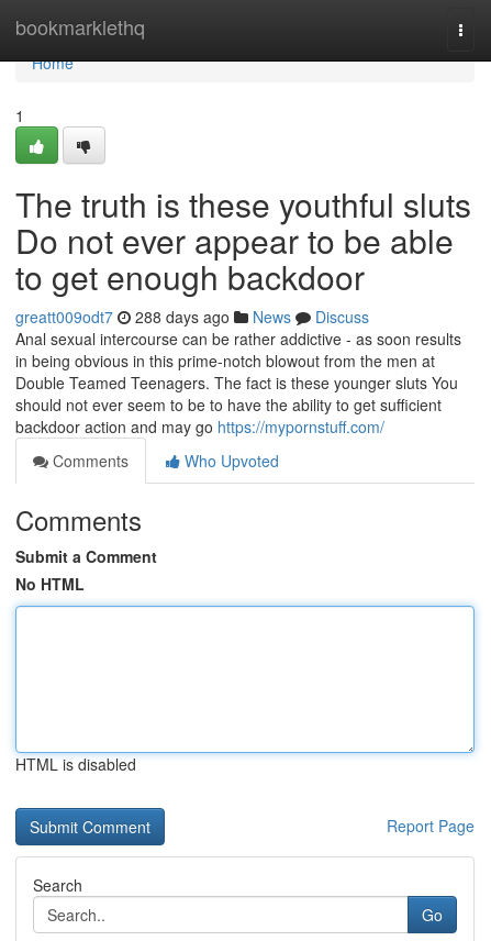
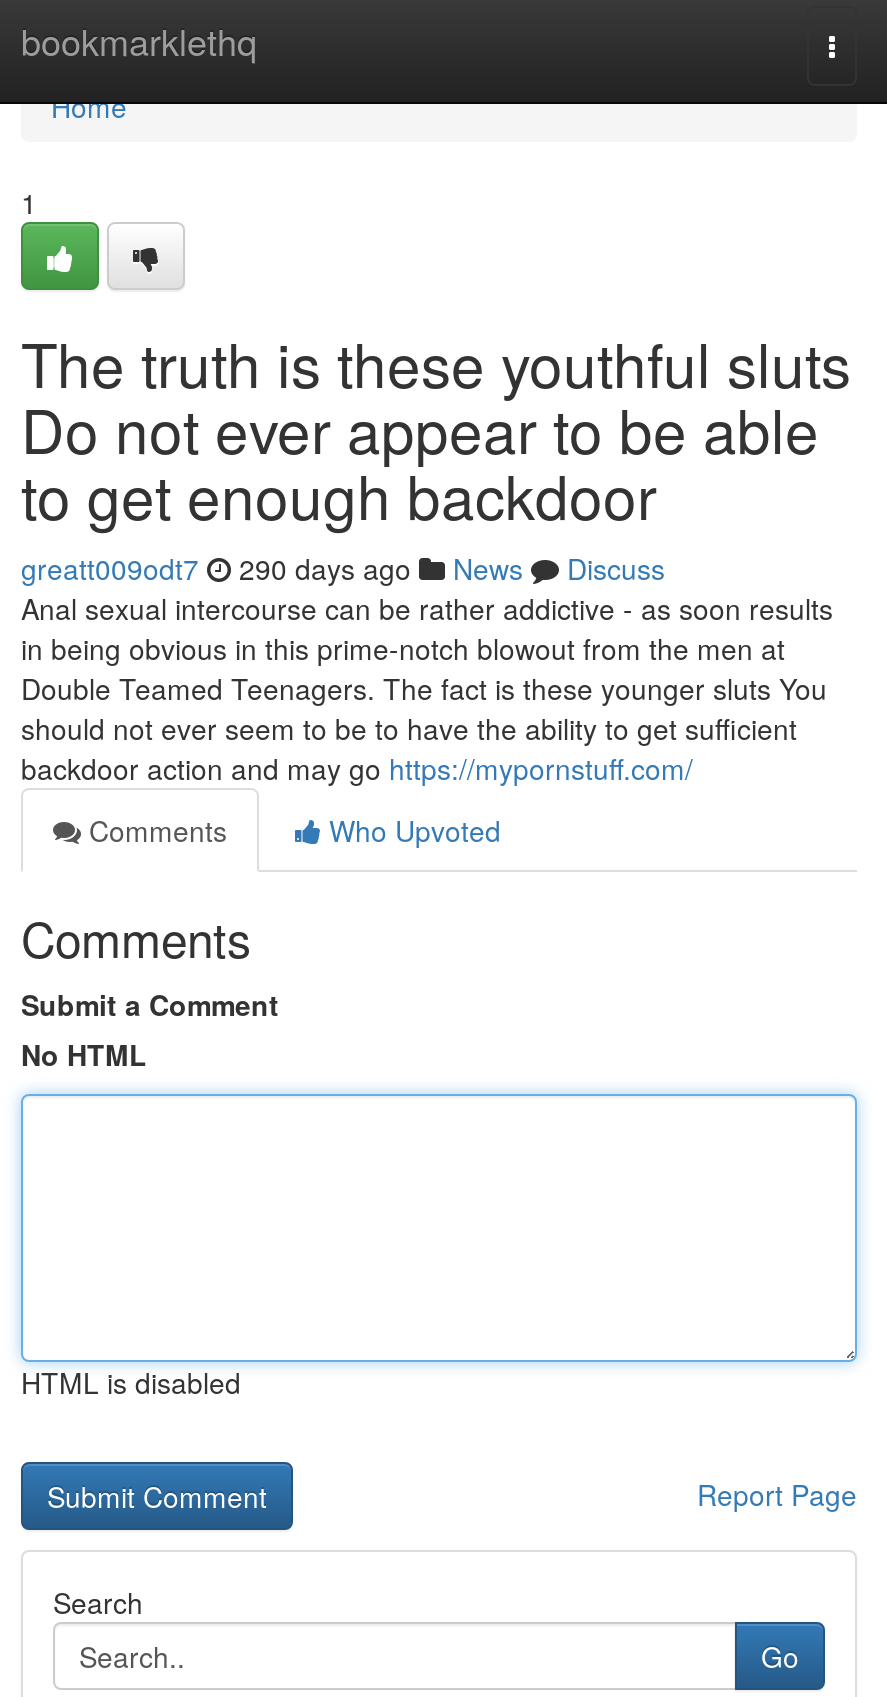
[15,306,369,328] greatt009odt7 288 days ago News Discuss -> [21,548,665,588] greatt009odt7 290 days ago News Discuss

